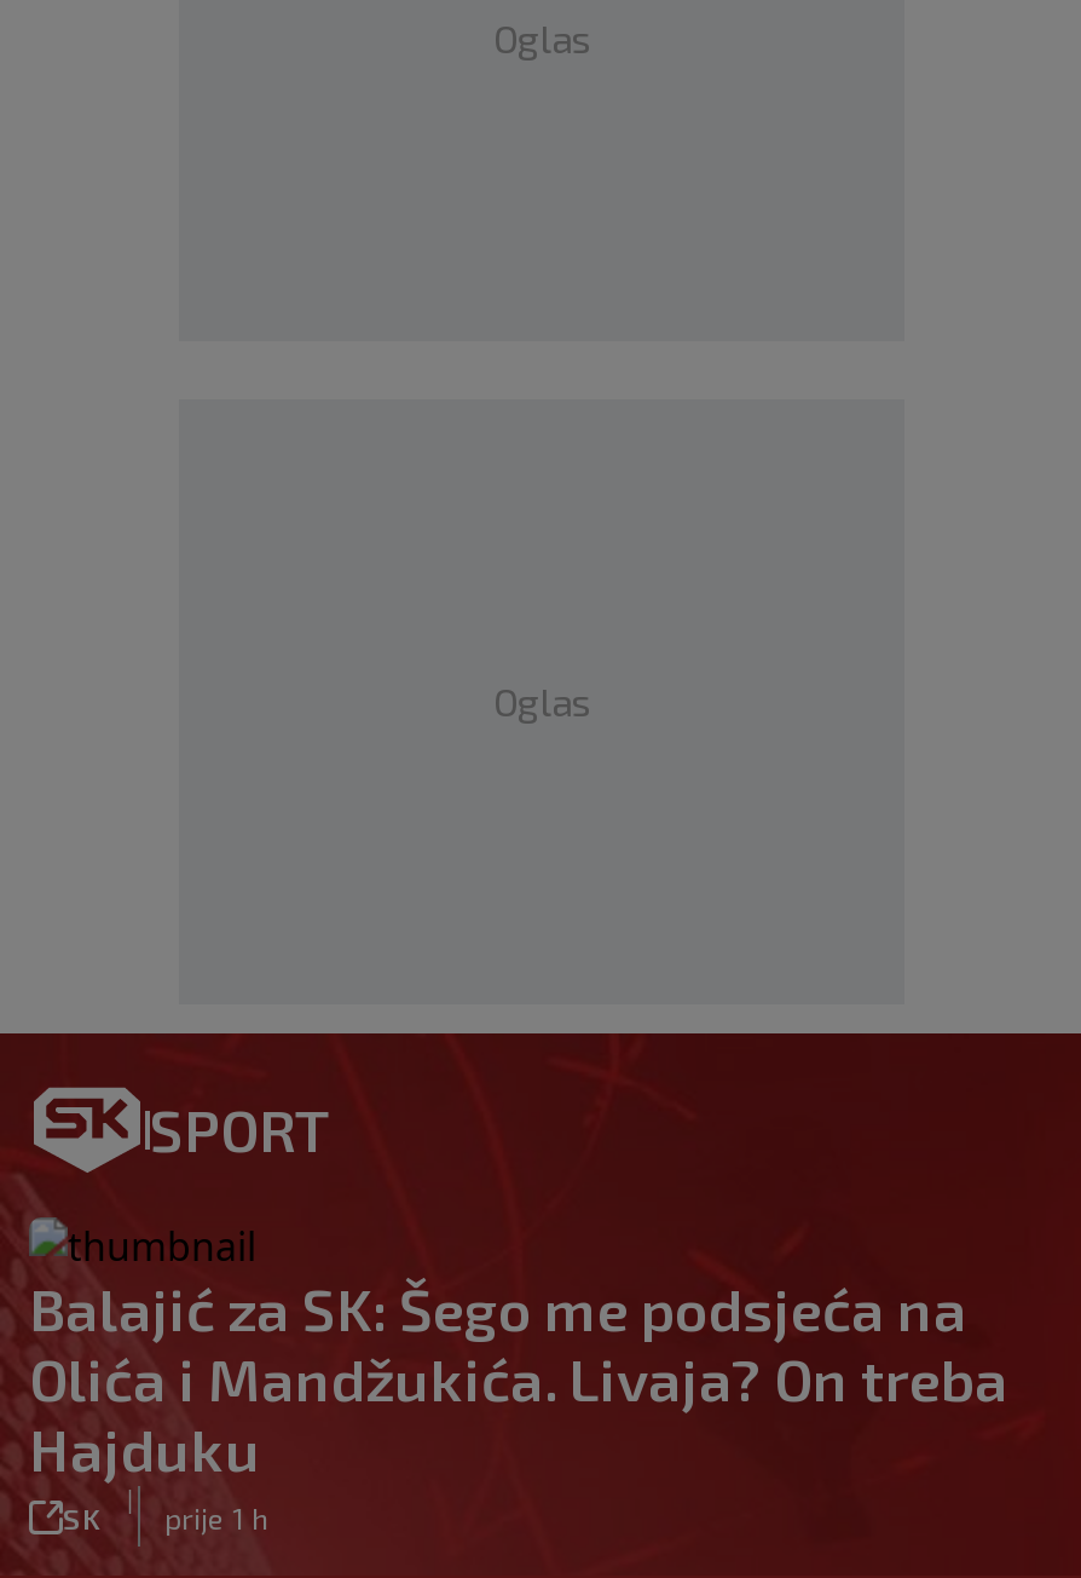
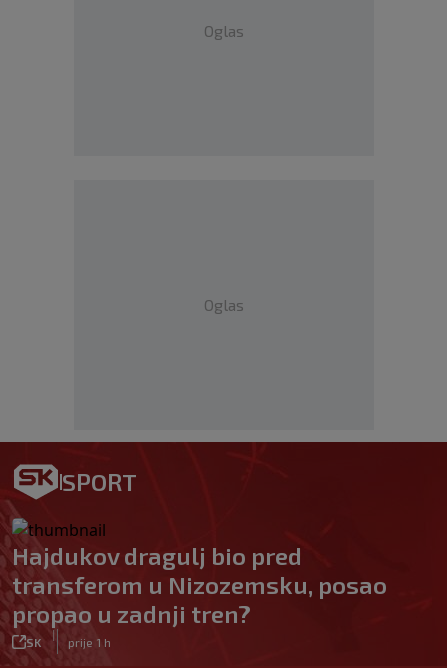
[29,1273,1008,1484] Balajić za SK: Šego me podsjeća na | Olića i Mandžukića. Livaja? On treba | Hajduku -> [12,541,387,628] Hajdukov dragulj bio pred | transferom u Nizozemsku, posao | propao u zadnji tren?

